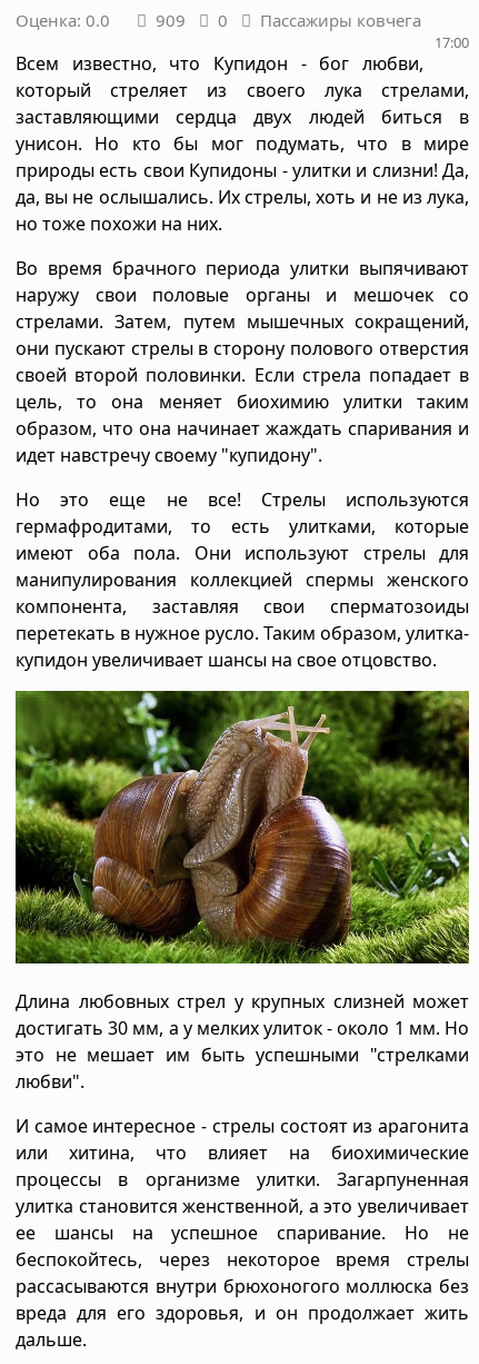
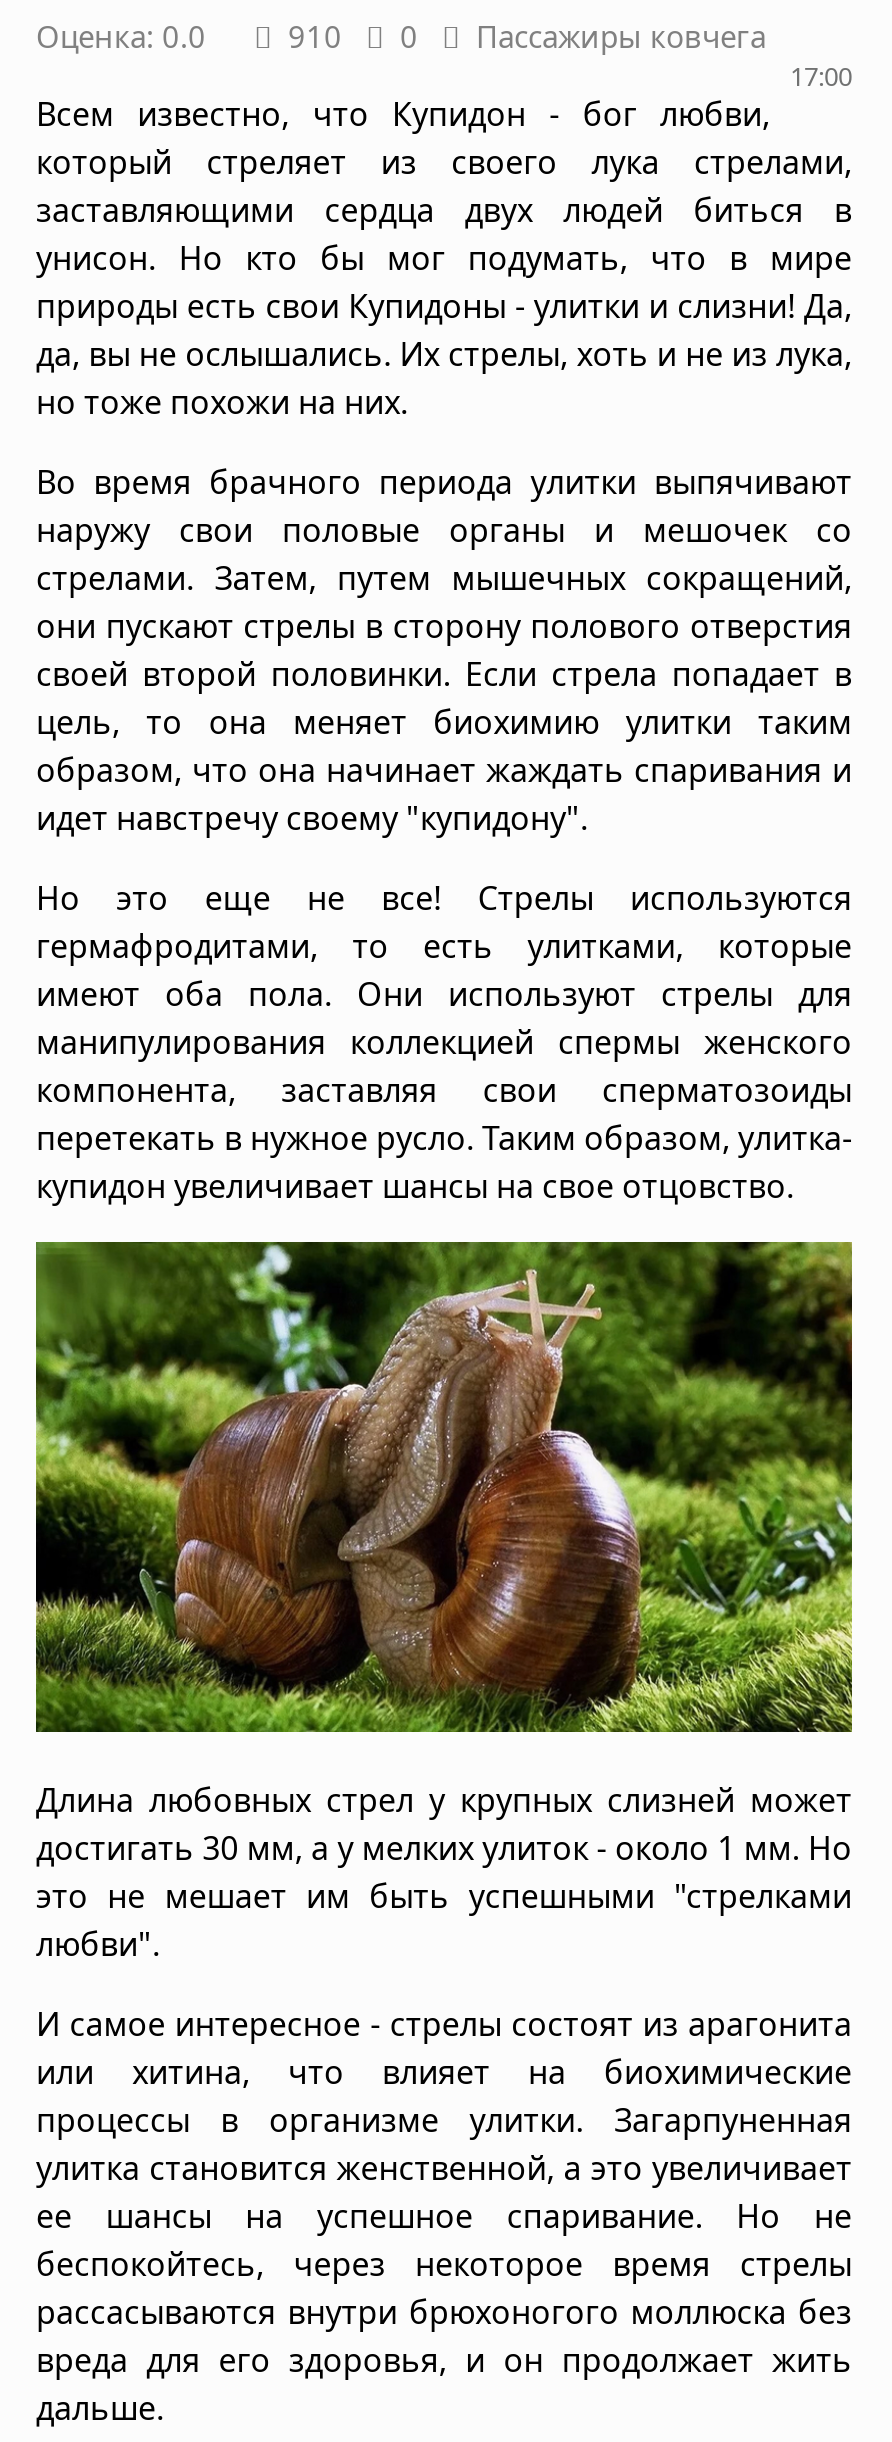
[16,9,421,31] Оценка: 0.0 909 0 Пассажиры ковчега -> [36,17,766,57] Оценка: 0.0 910 0 Пассажиры ковчега

